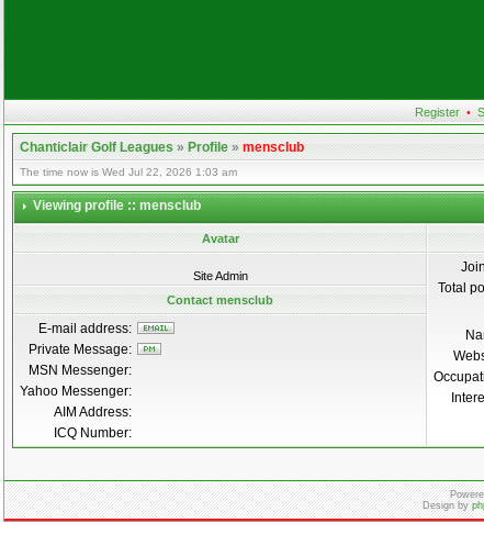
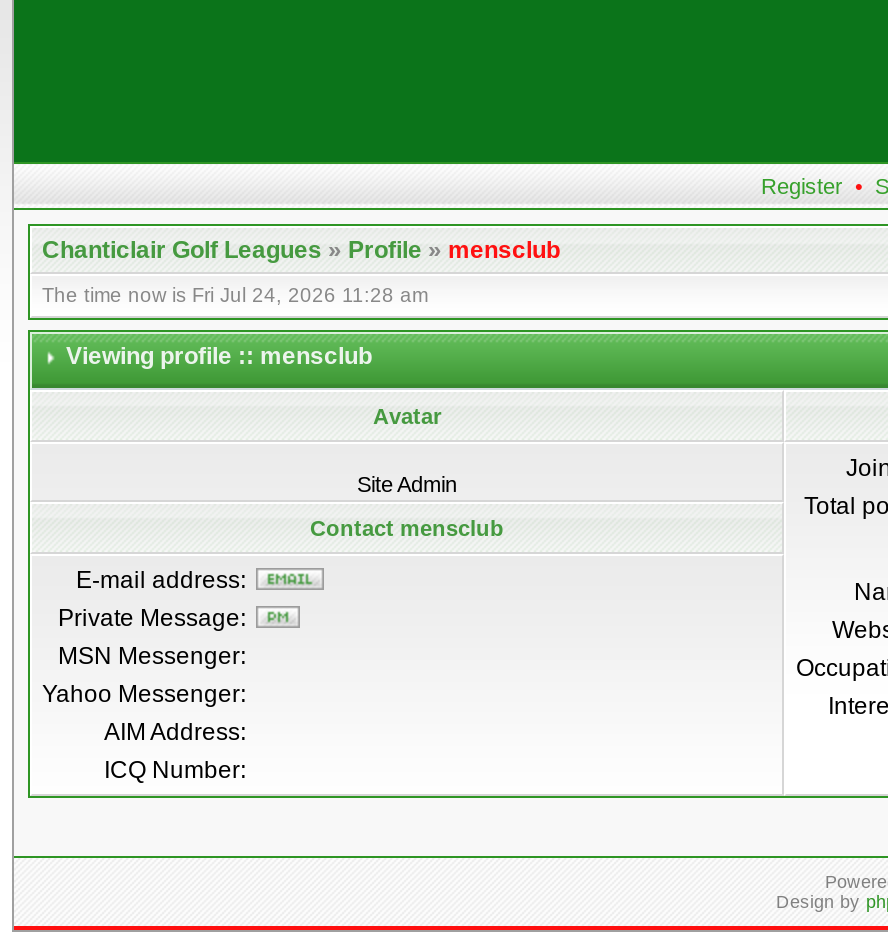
[20,166,237,178] The time now is Wed Jul 22, 2026 1:03 am -> [42,284,428,306] The time now is Fri Jul 24, 2026 11:28 am

